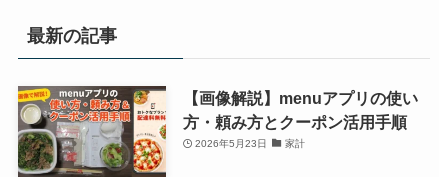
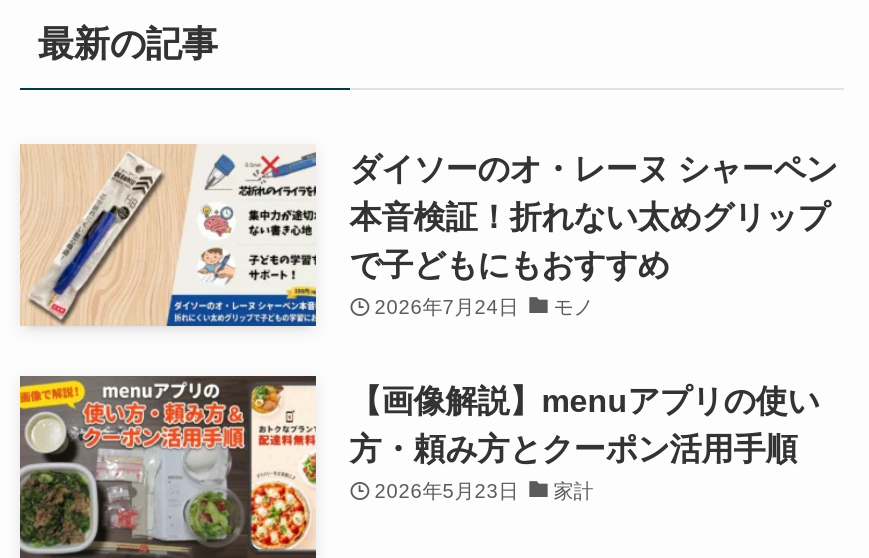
none -> [20,144,838,330] [image] | ダイソーのオ・レーヌ シャーペン | 本音検証！折れない太めグリップ | で子どもにもおすすめ | 2026年7月24日 | モノ

